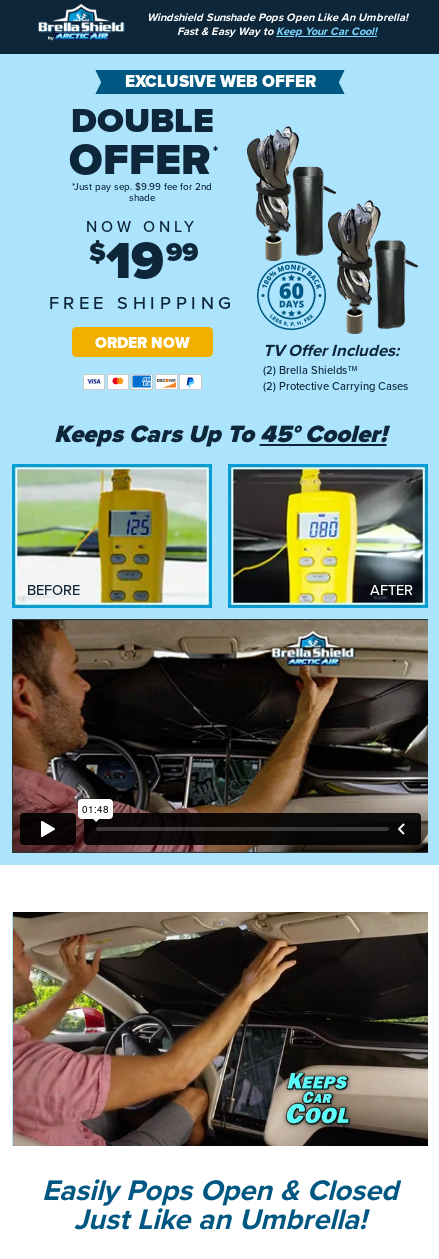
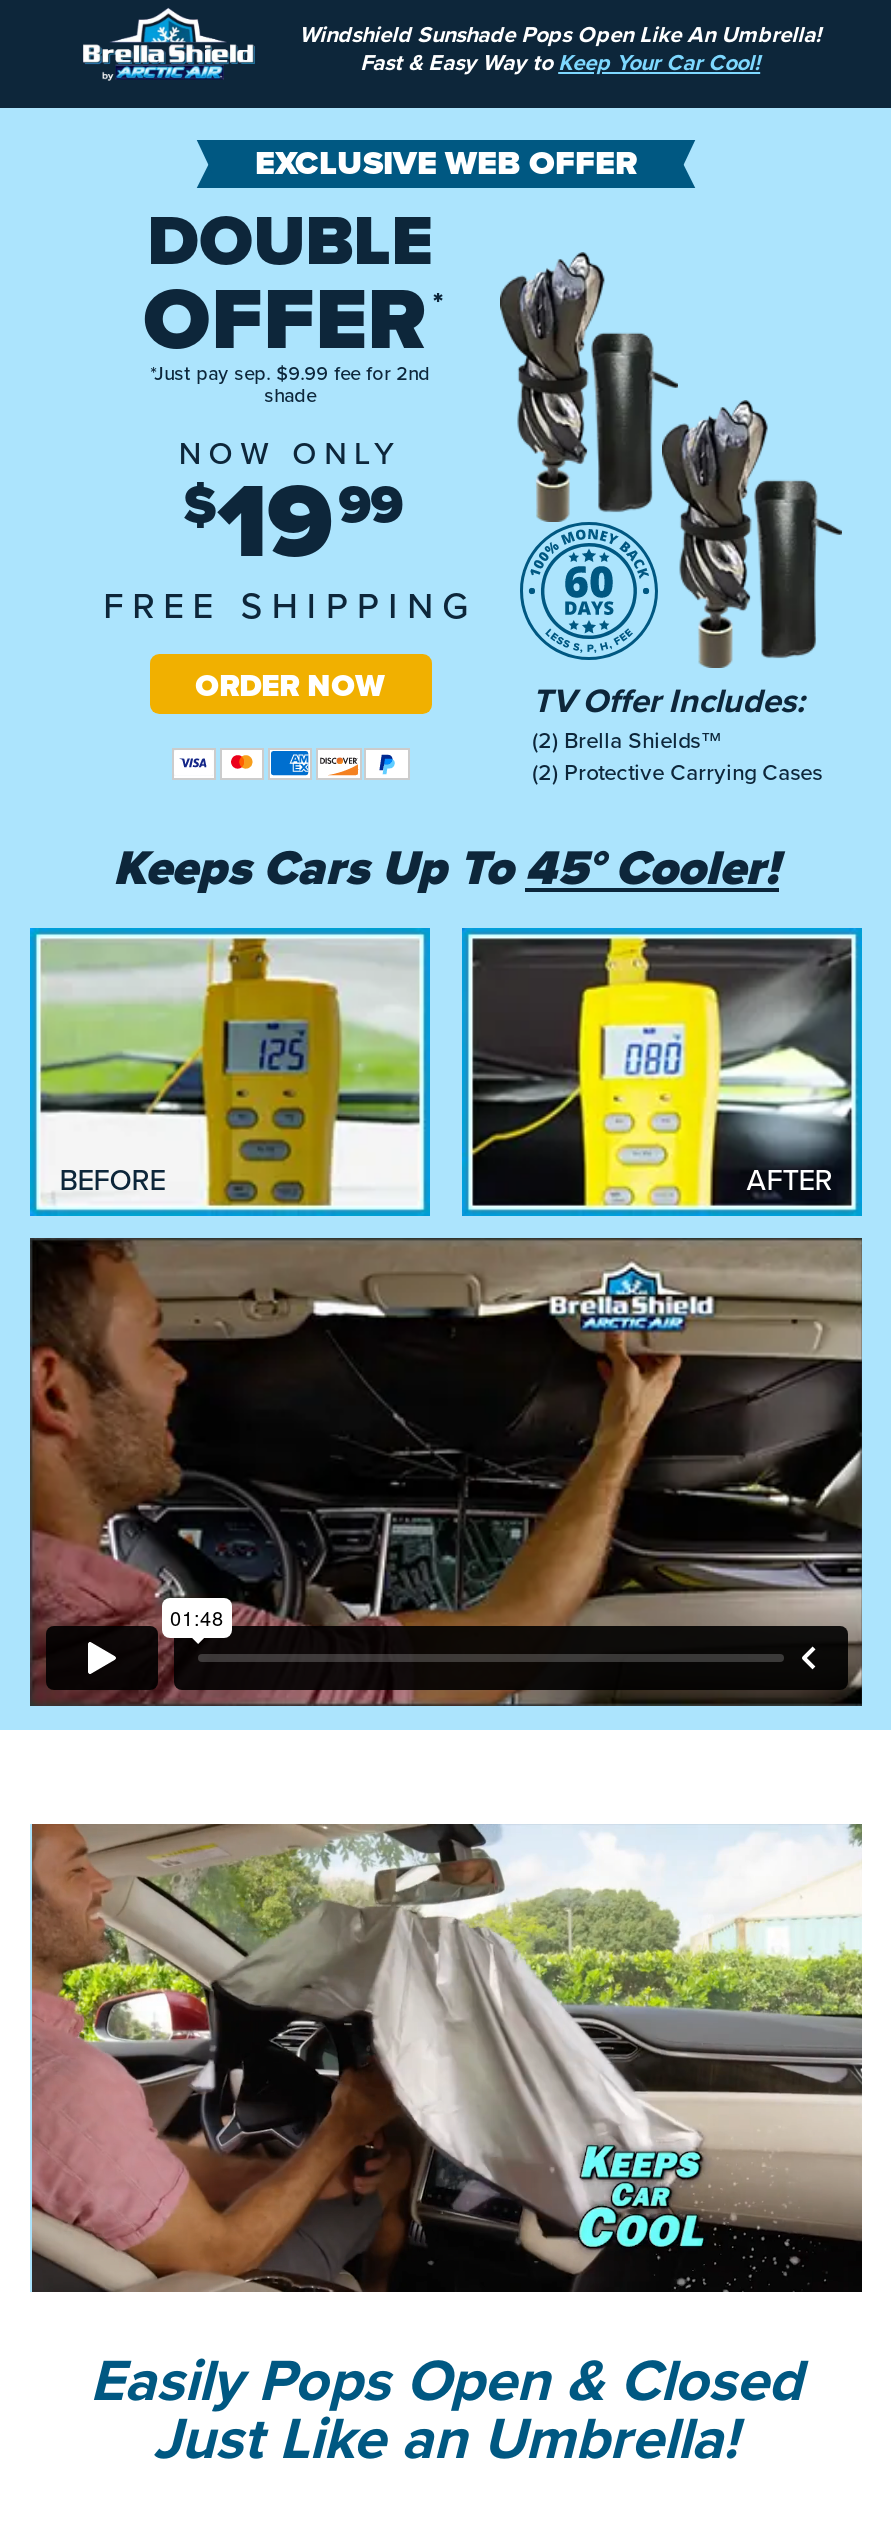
[12,911,429,1147] [image] -> [30,1822,864,2294] [image]

